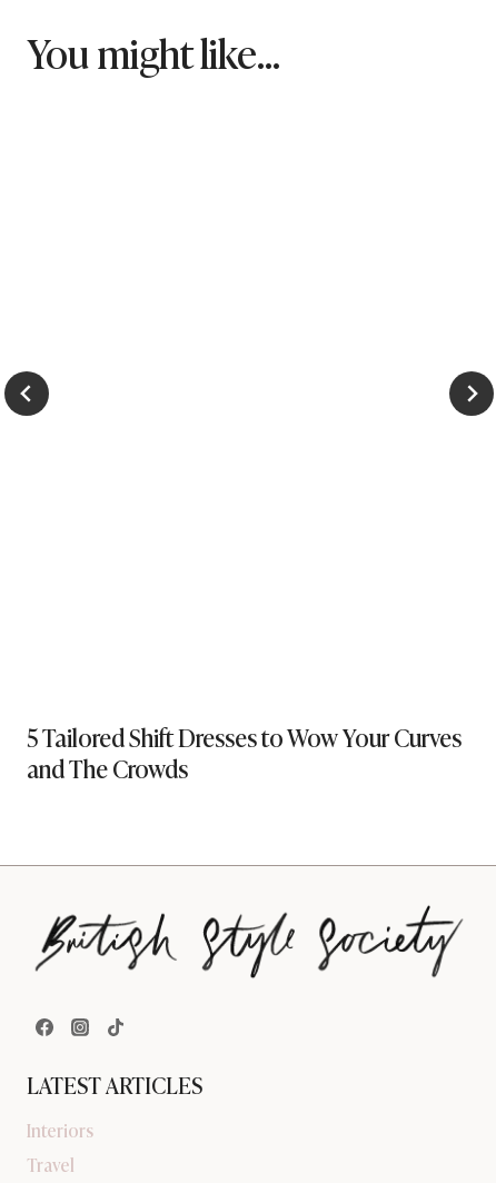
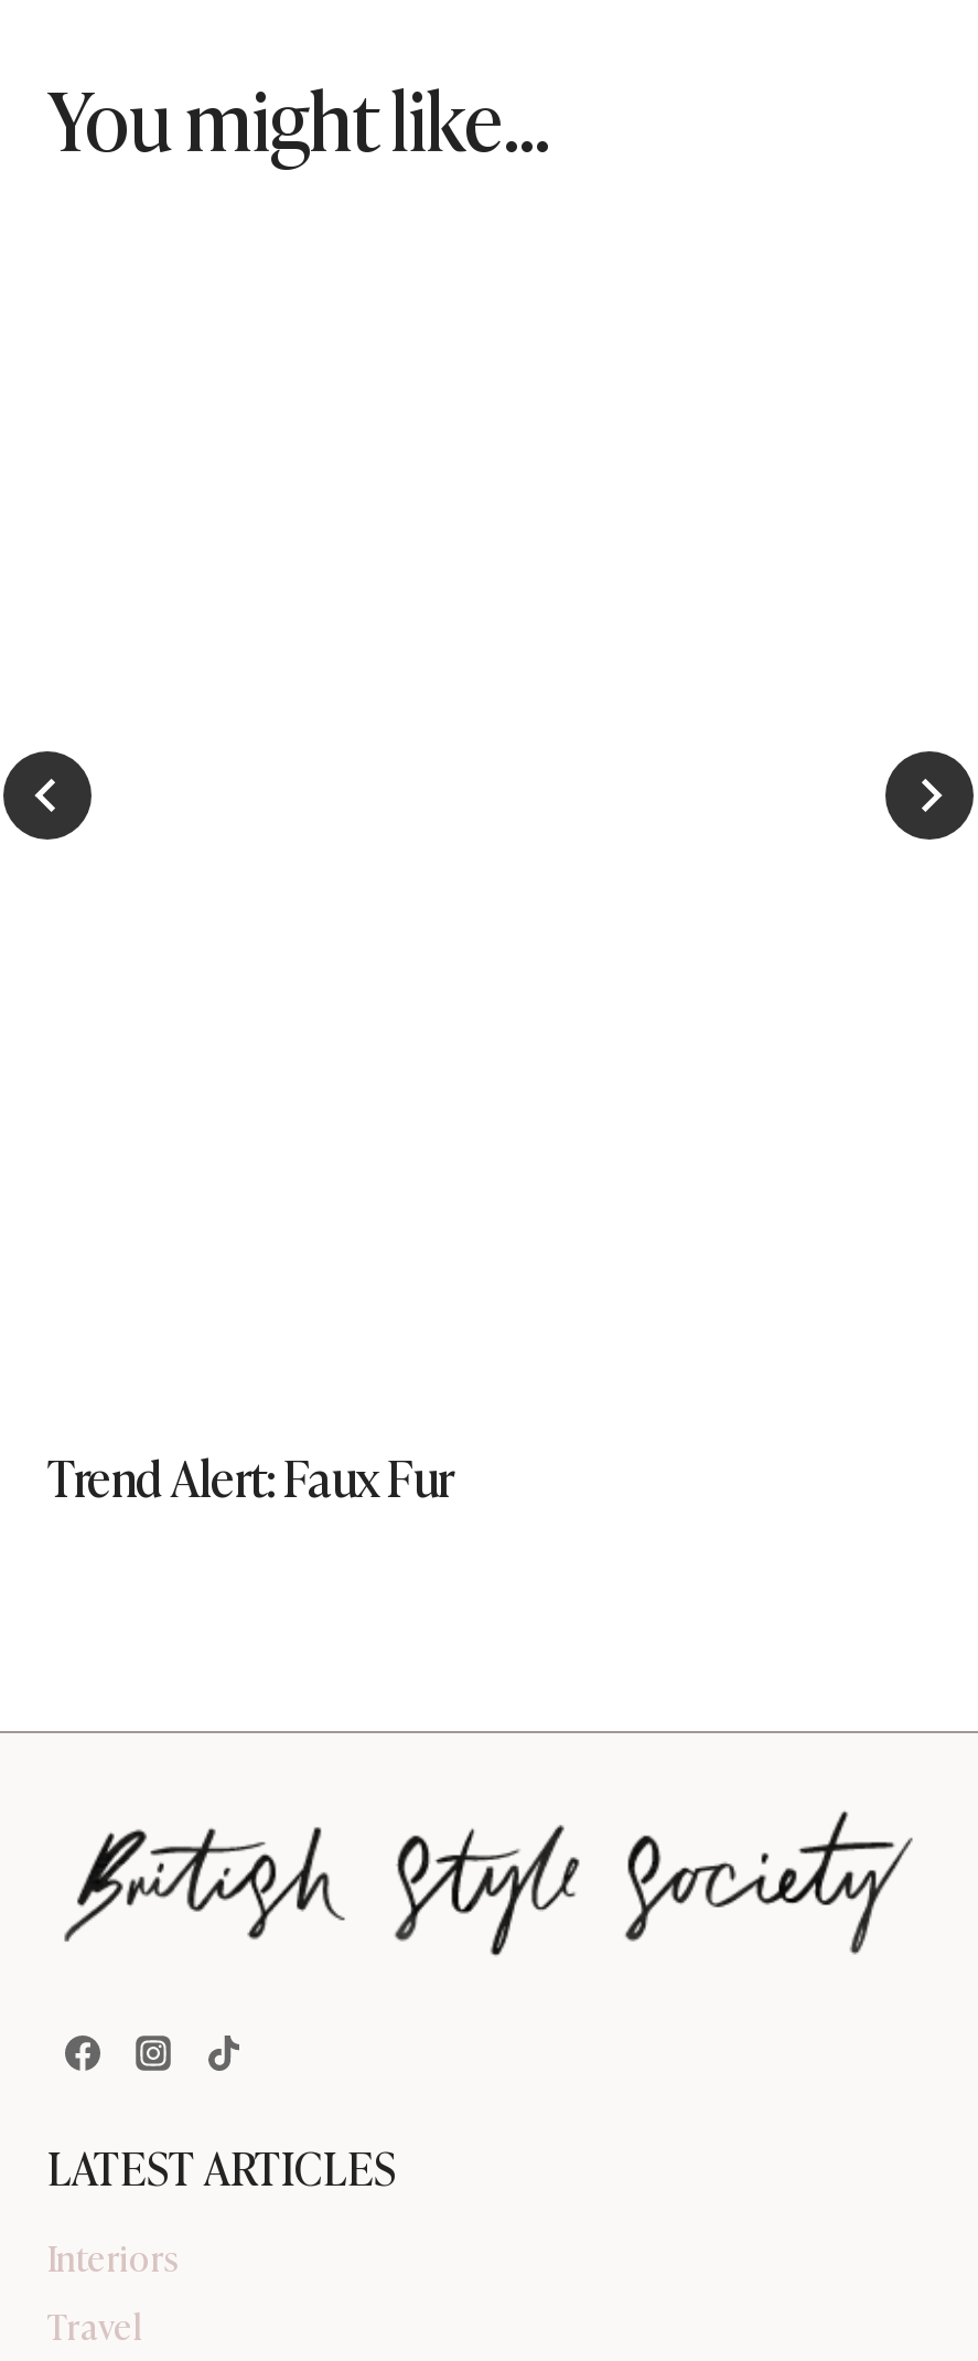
[27,718,462,786] 5 Tailored Shift Dresses to Wow Your Curves | and The Crowds -> [47,1440,453,1513] Trend Alert: Faux Fur

